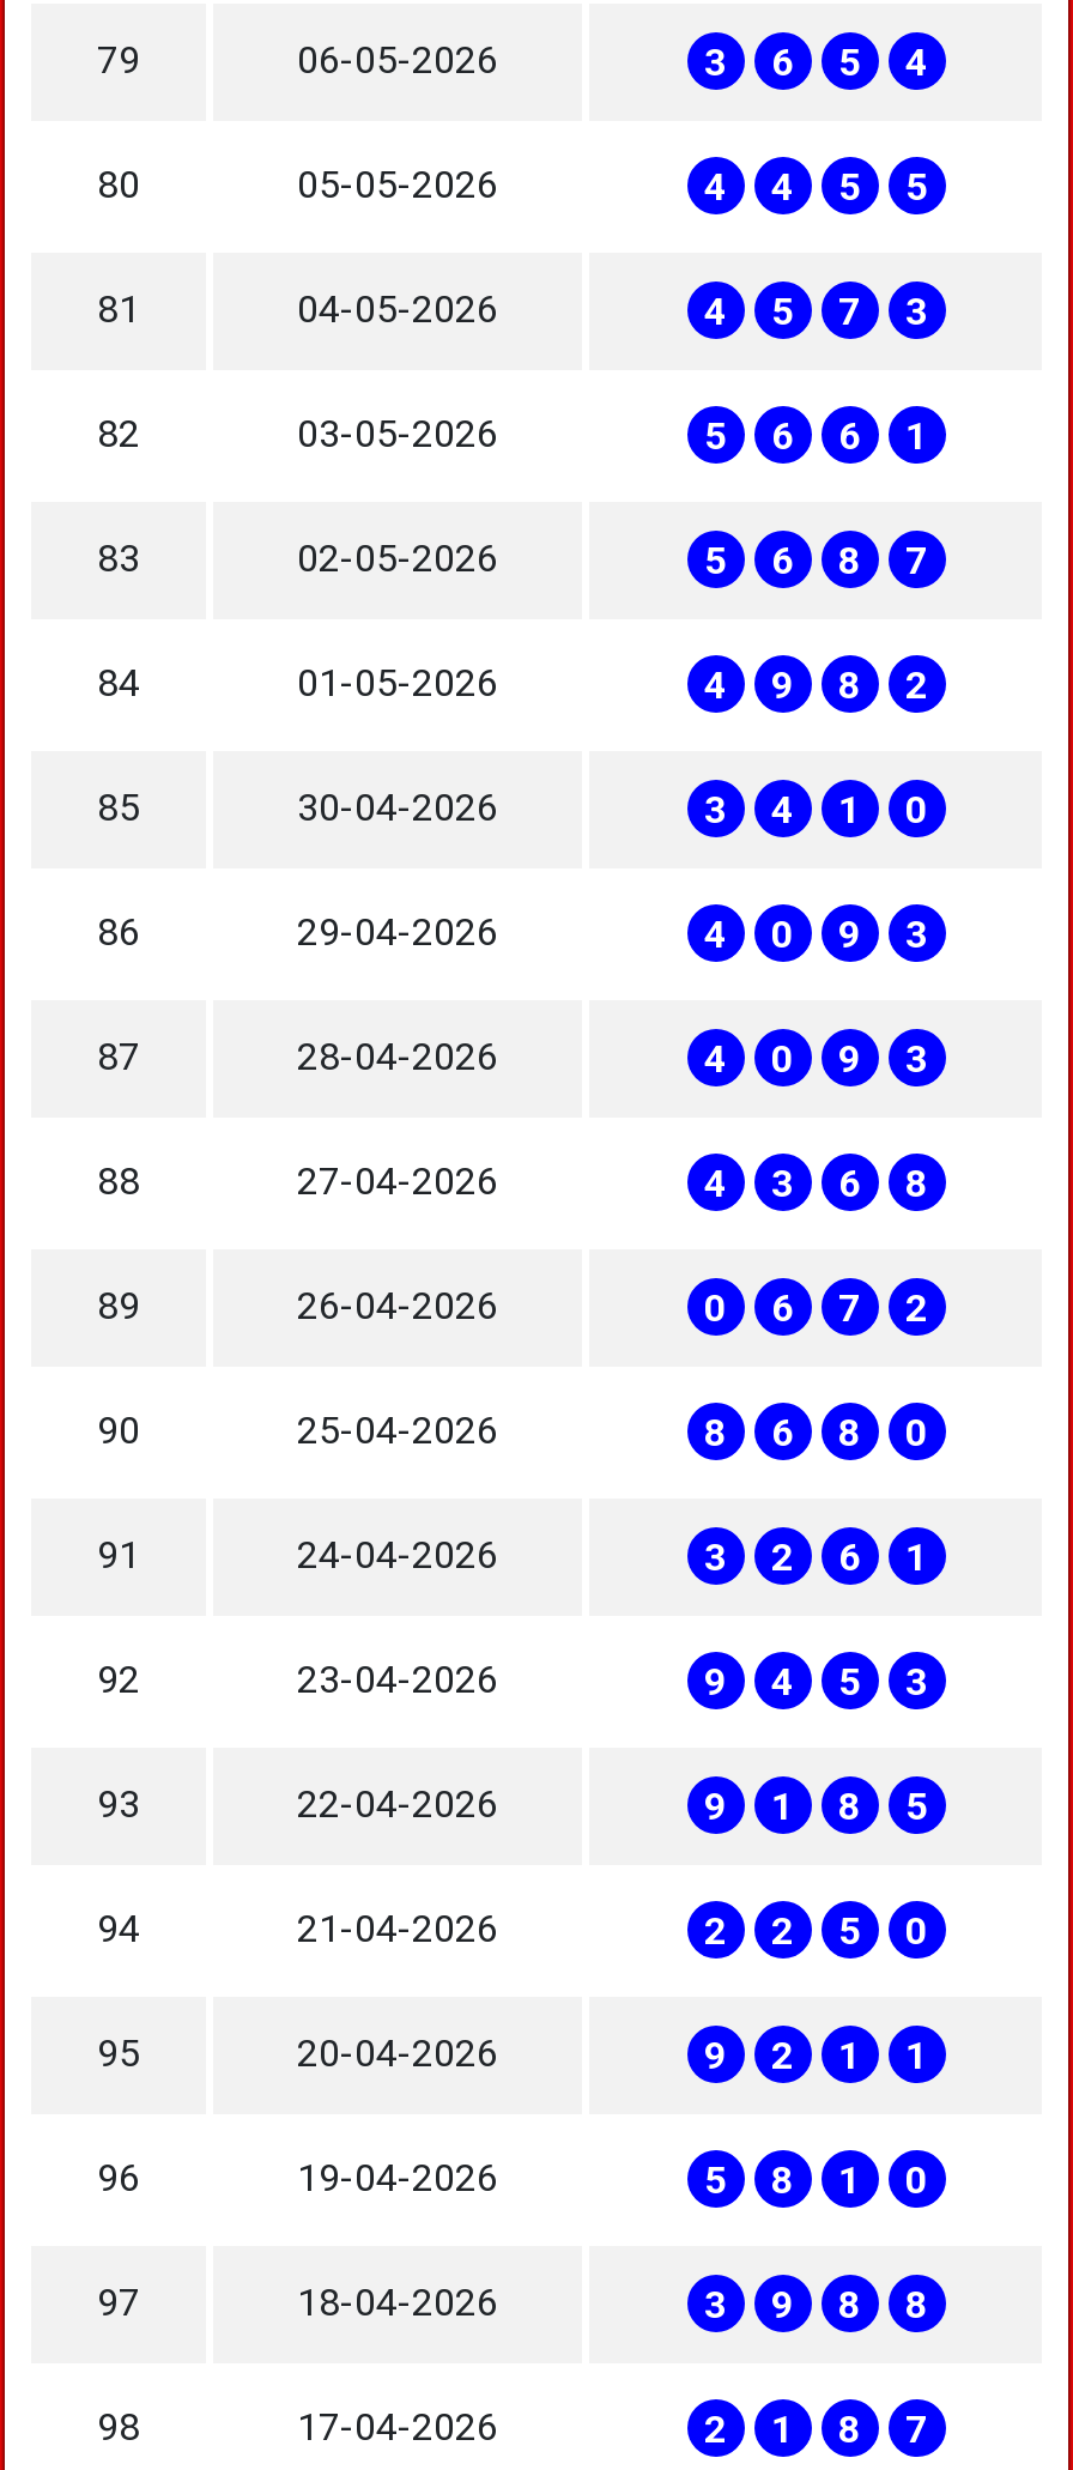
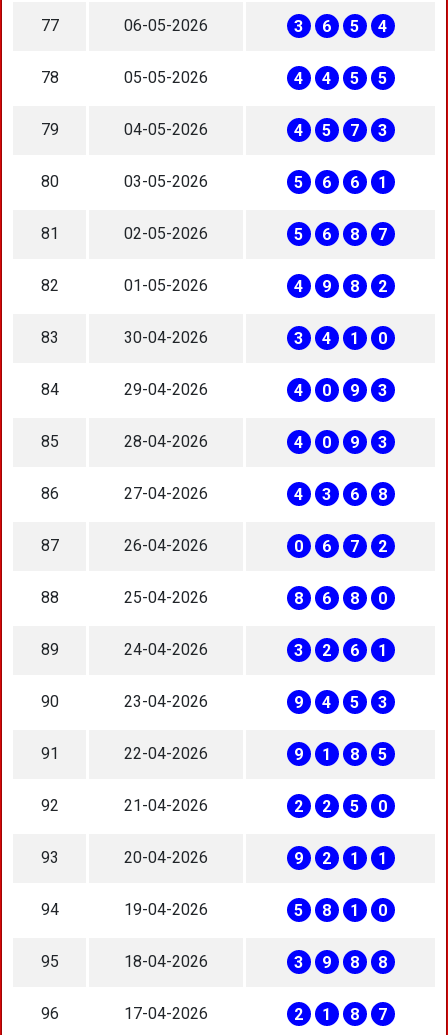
[97,37,140,83] 79 -> [40,16,58,35] 77
[97,162,140,207] 80 -> [40,68,58,87] 78
[97,286,140,332] 81 -> [40,120,58,139] 79
[97,411,140,456] 82 -> [40,172,58,191] 80
[97,535,140,581] 83 -> [40,224,58,243] 81
[97,660,140,706] 84 -> [40,276,58,295] 82
[97,785,140,830] 85 -> [40,328,58,347] 83
[97,909,140,955] 86 -> [40,380,58,399] 84
[97,1034,140,1079] 87 -> [40,432,58,451] 85
[97,1158,140,1204] 88 -> [40,484,58,503] 86
[97,1283,140,1328] 89 -> [40,536,58,555] 87
[97,1407,140,1453] 90 -> [40,588,58,607] 88
[97,1532,140,1578] 91 -> [40,640,58,659] 89
[97,1657,140,1702] 92 -> [40,692,58,711] 90
[97,1781,140,1827] 93 -> [40,744,58,763] 91
[97,1906,140,1951] 94 -> [40,796,58,815] 92
[97,2030,140,2076] 95 -> [40,848,58,867] 93
[97,2155,140,2200] 96 -> [40,900,58,919] 94
[97,2280,140,2325] 97 -> [40,952,58,971] 95
[97,2404,140,2450] 98 -> [40,1004,58,1023] 96

